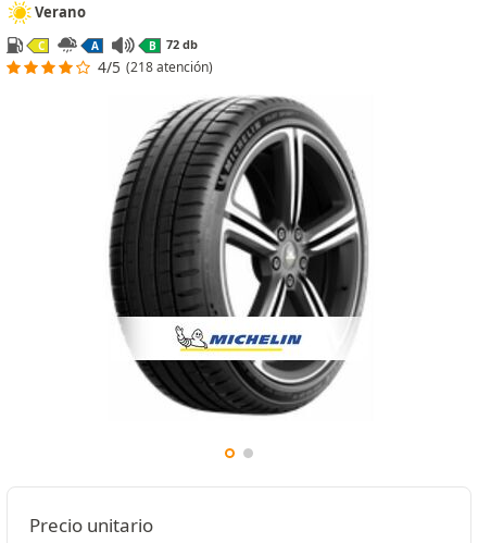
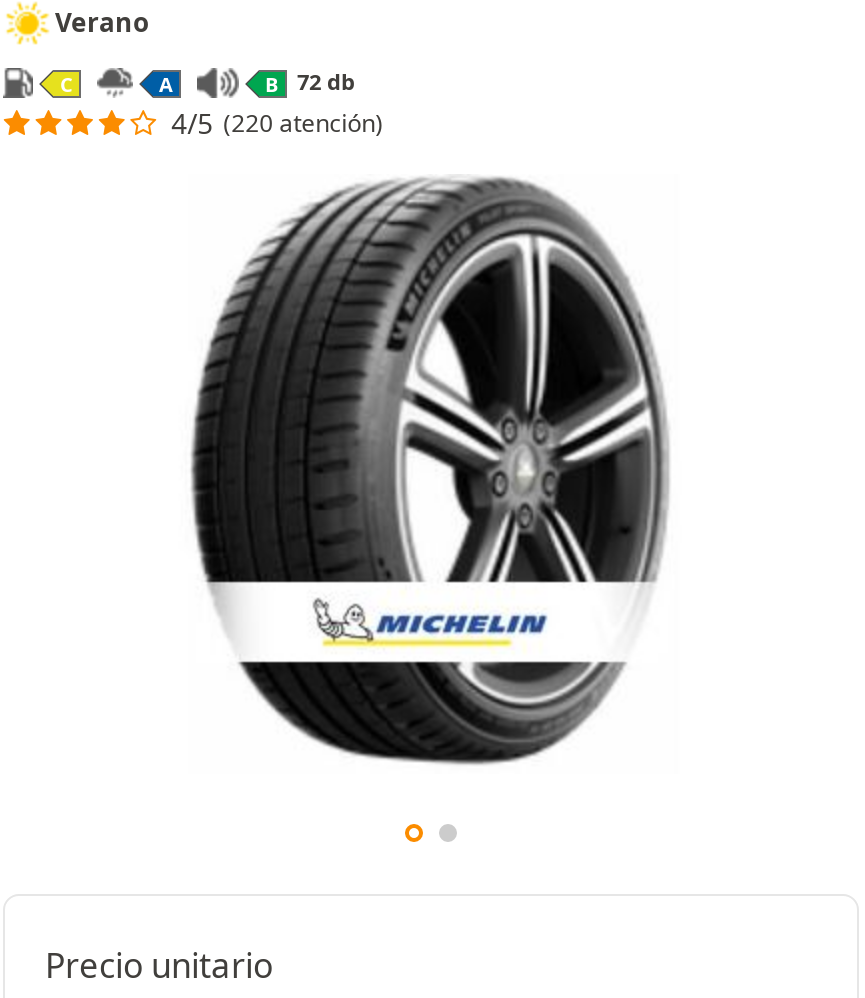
[98,57,213,78] 4/5 (218 atención) -> [171,105,383,143] 4/5 (220 atención)

